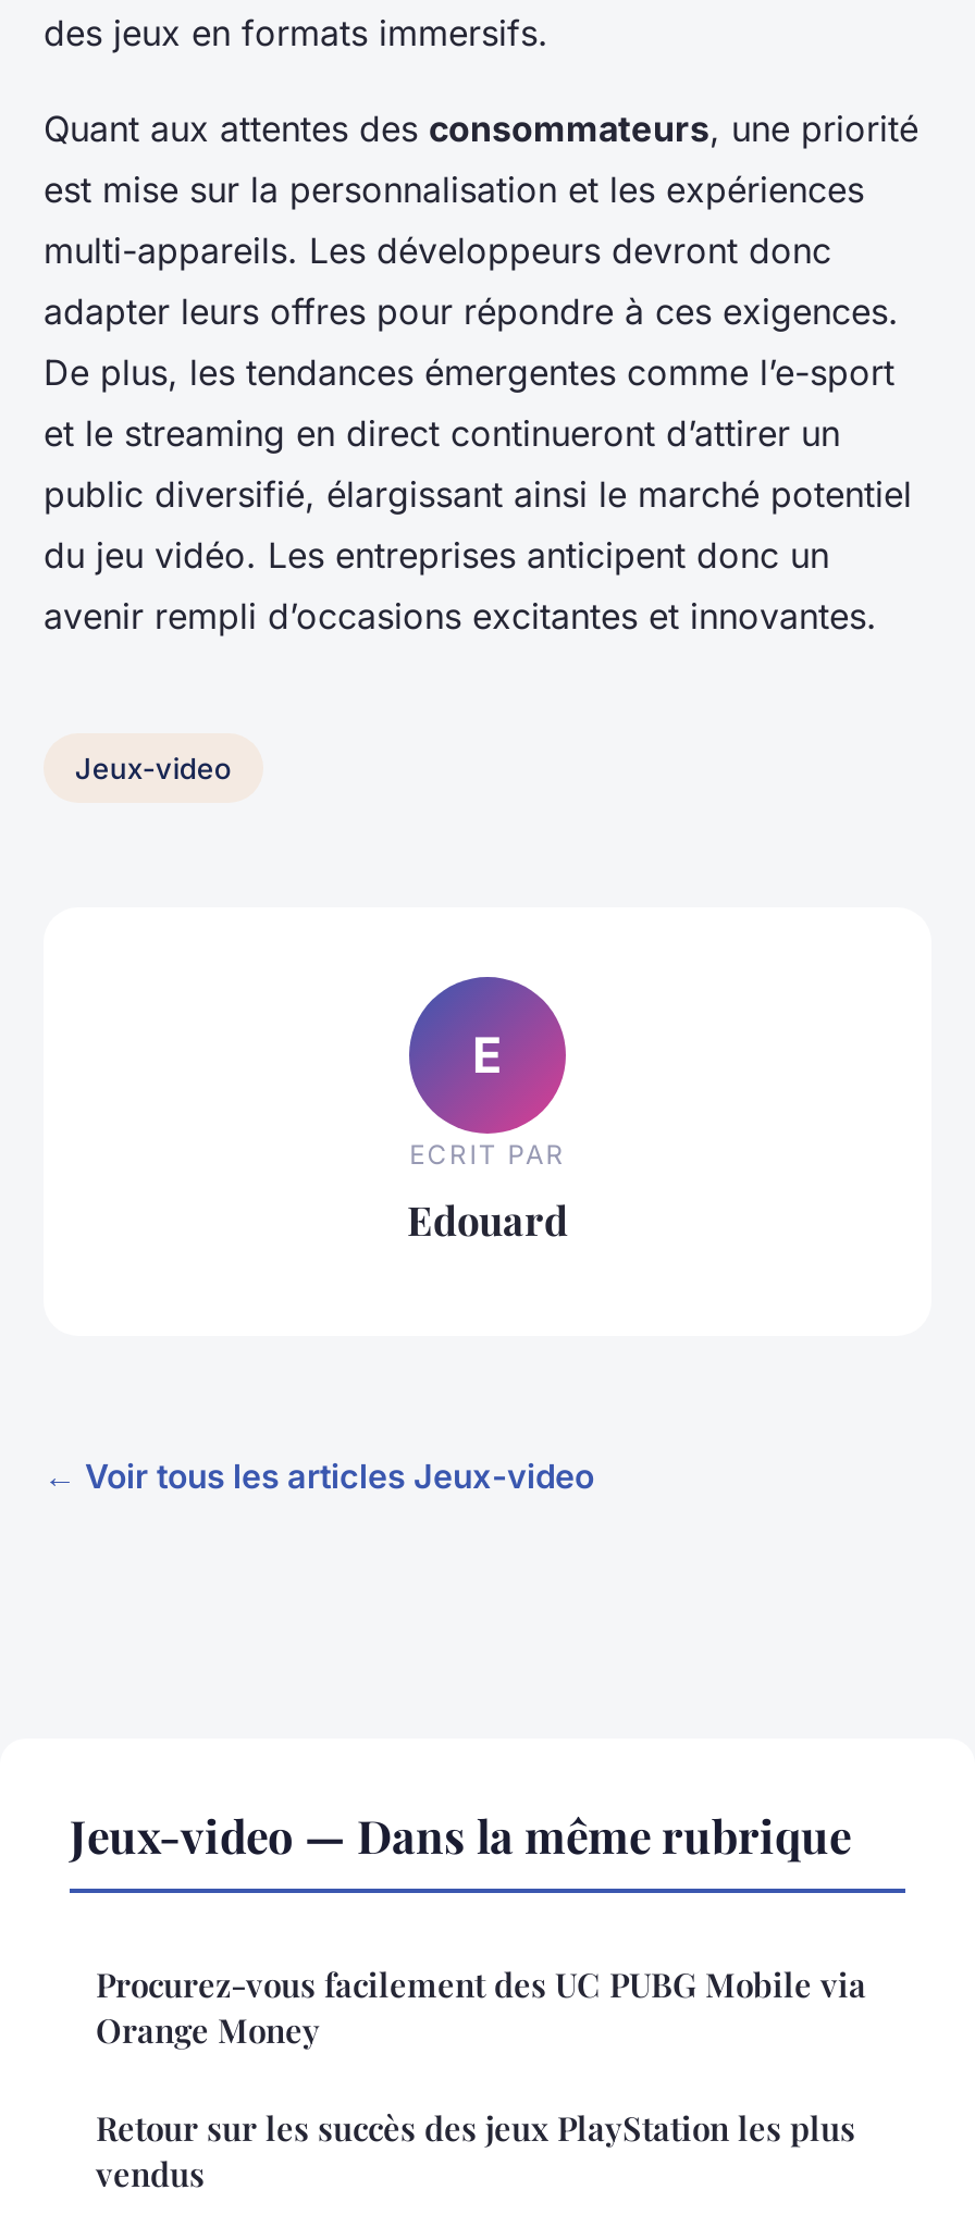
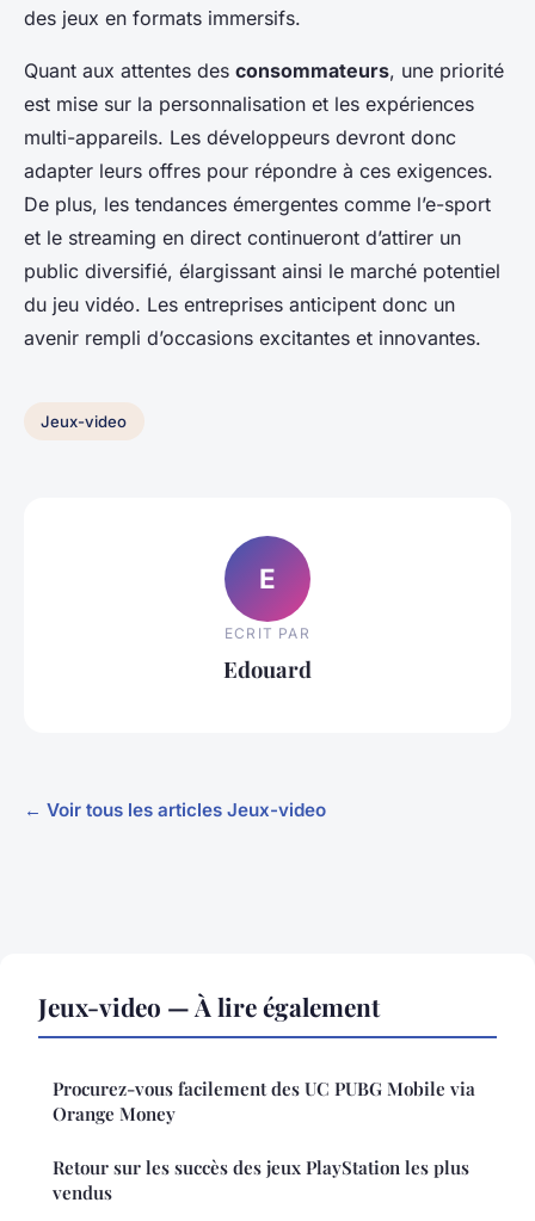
[70,1804,851,1865] Jeux-video — Dans la même rubrique -> [38,989,380,1023] Jeux-video — À lire également

